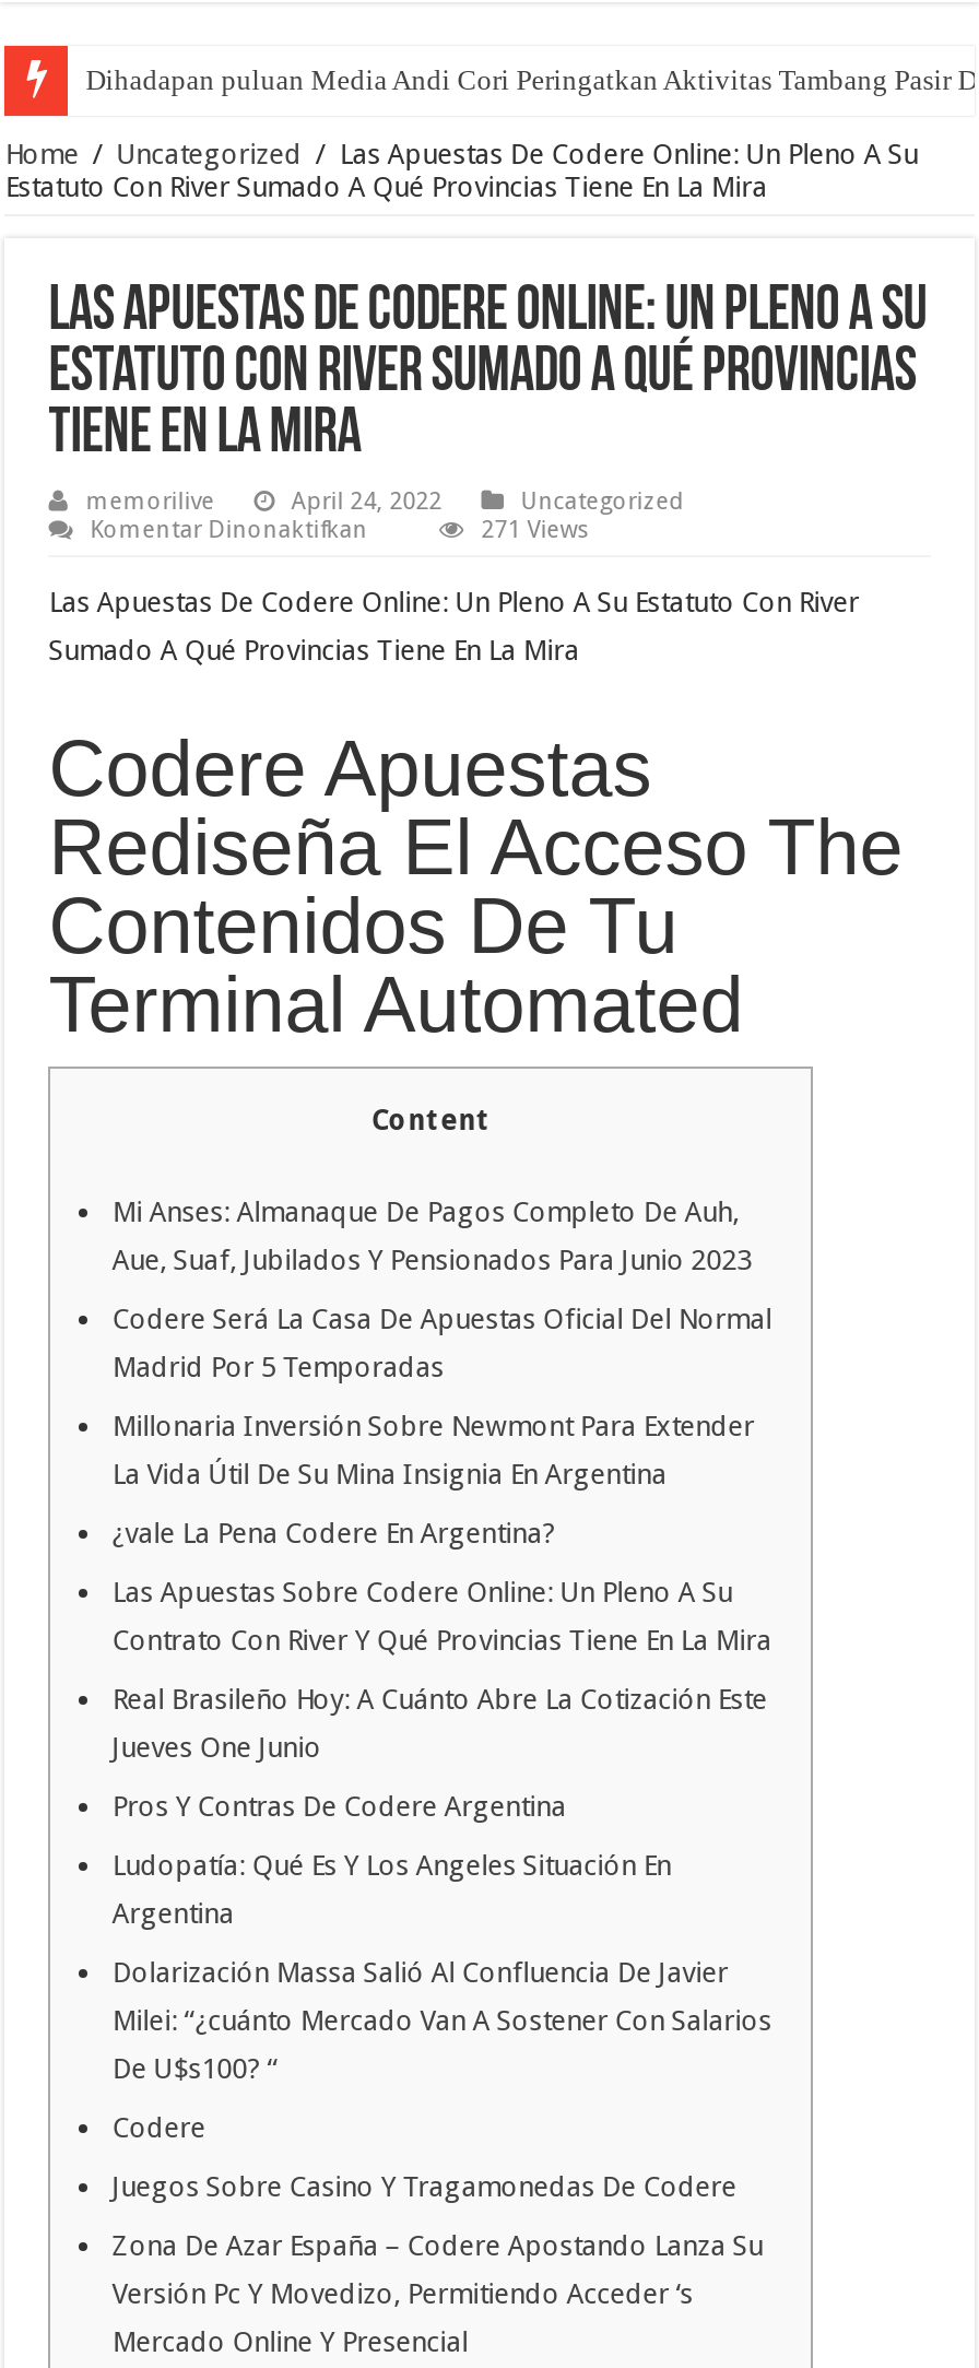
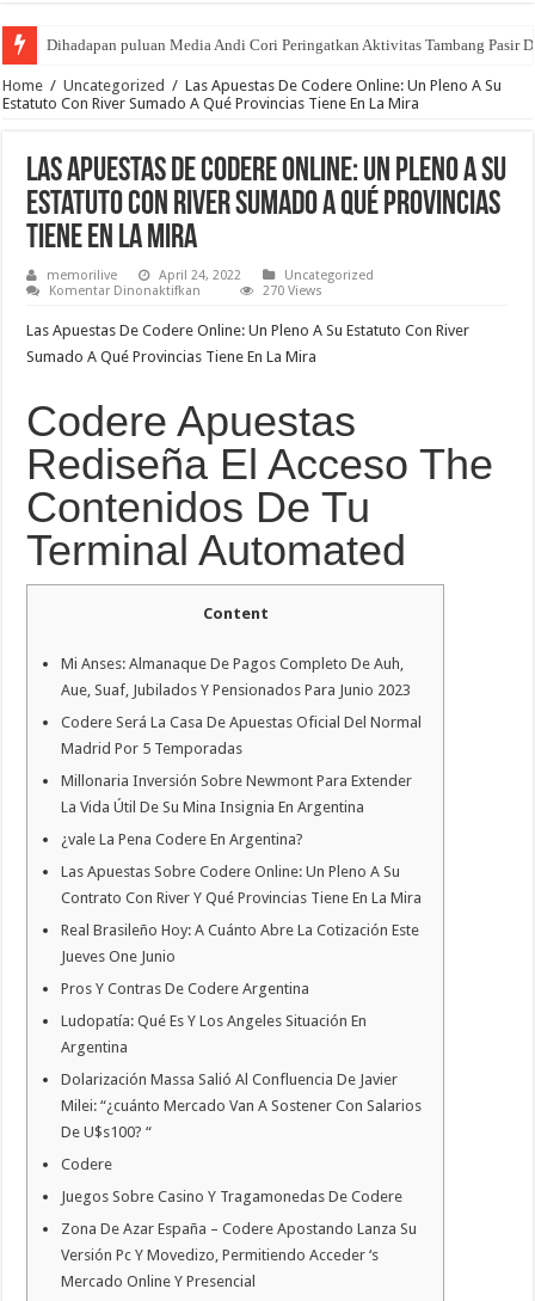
[481,516,590,544] 271 Views -> [263,283,323,299] 270 Views

